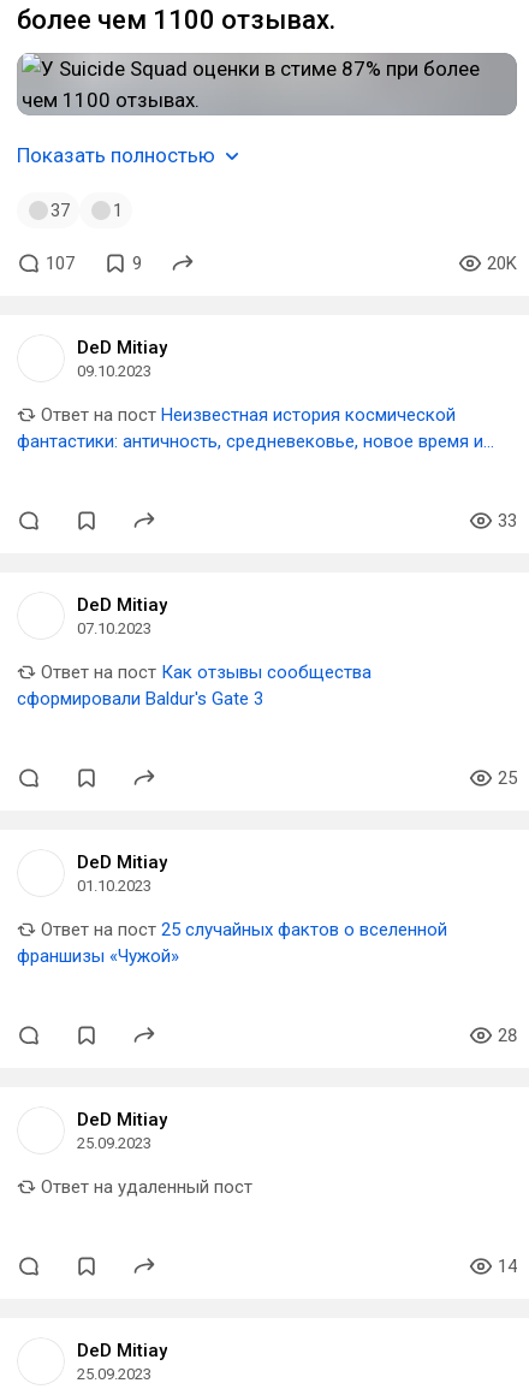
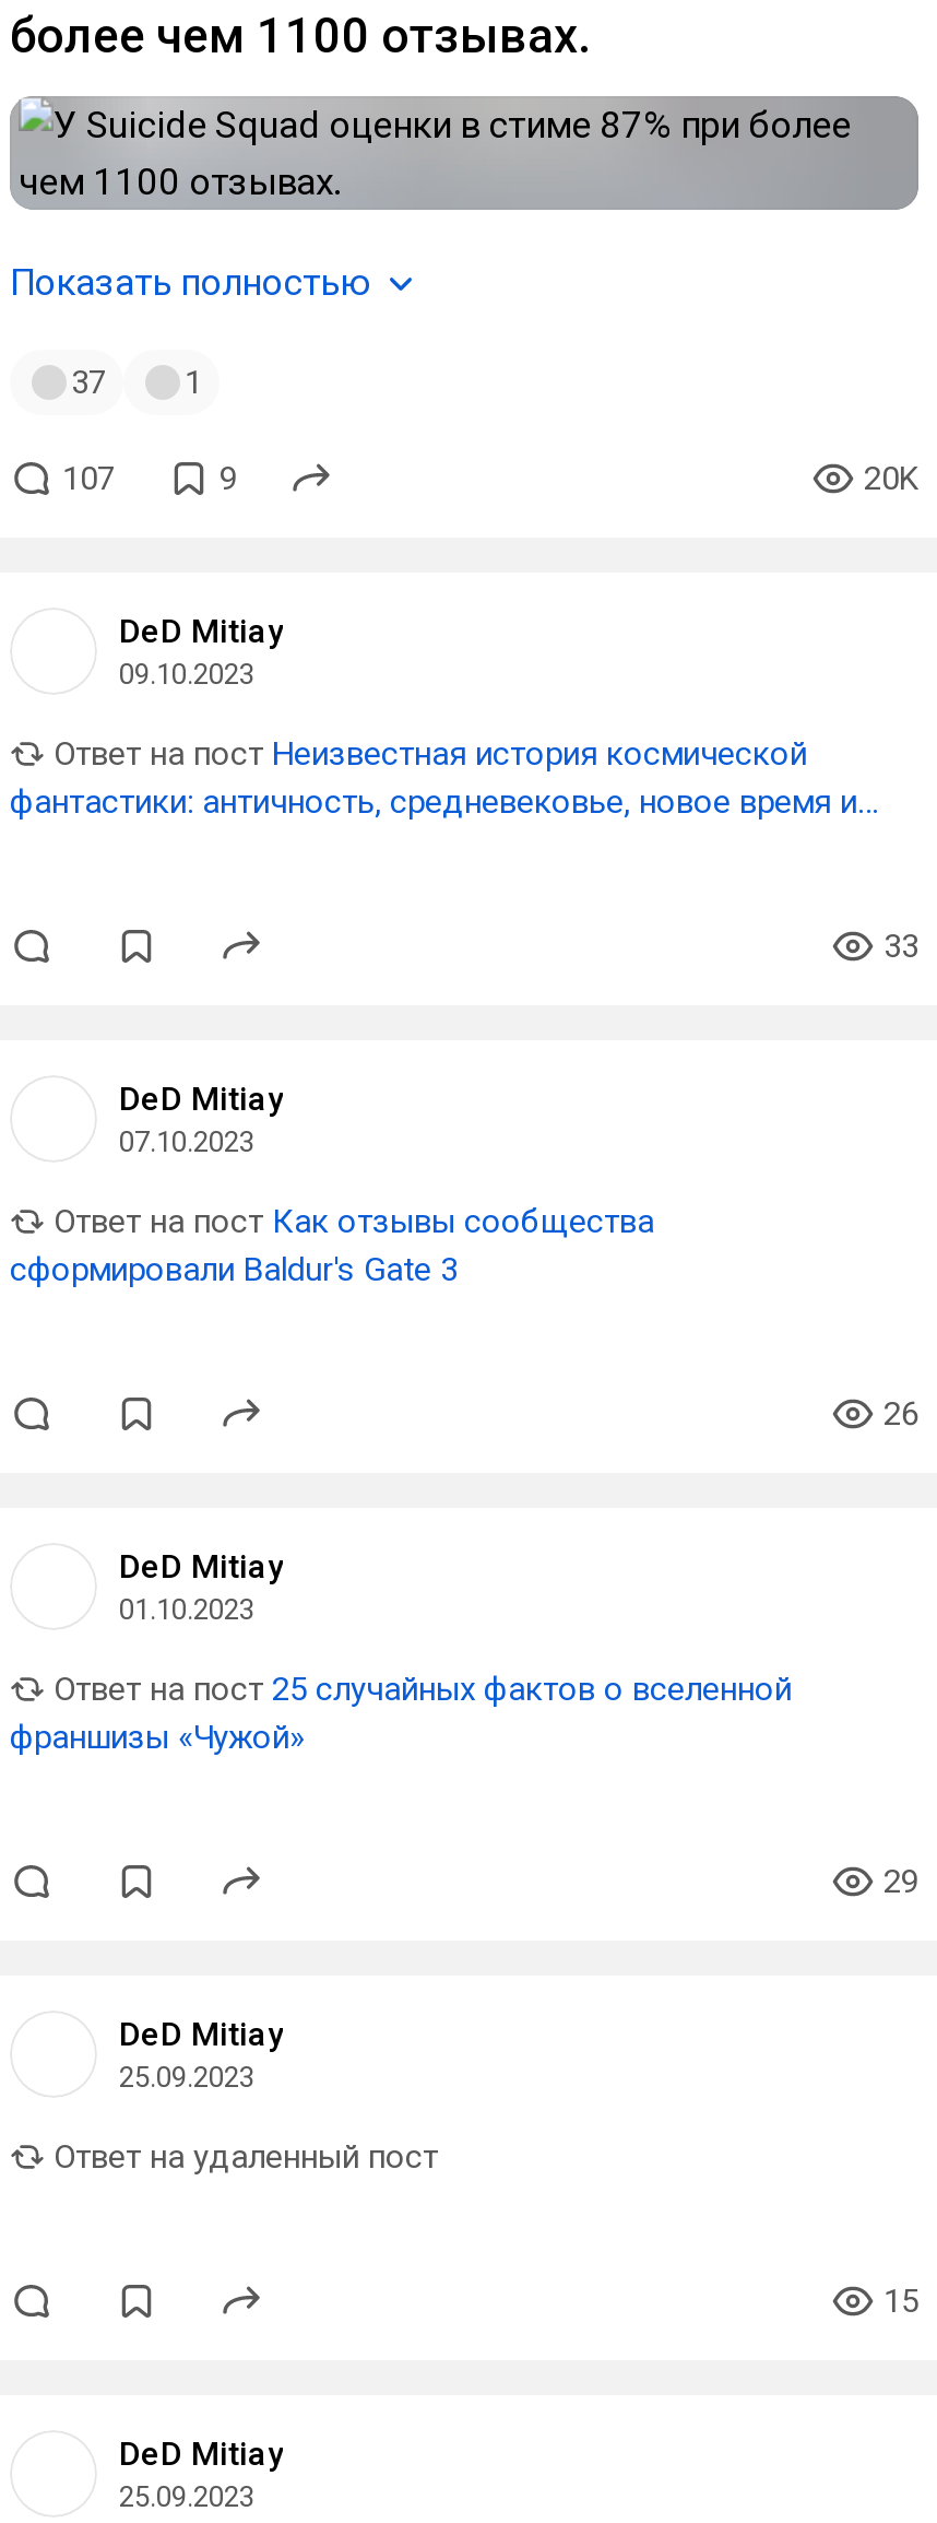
[498,767,517,789] 25 -> [883,1394,918,1434] 26
[498,1025,517,1046] 28 -> [883,1862,918,1901] 29
[498,1255,517,1277] 14 -> [883,2282,918,2321] 15

